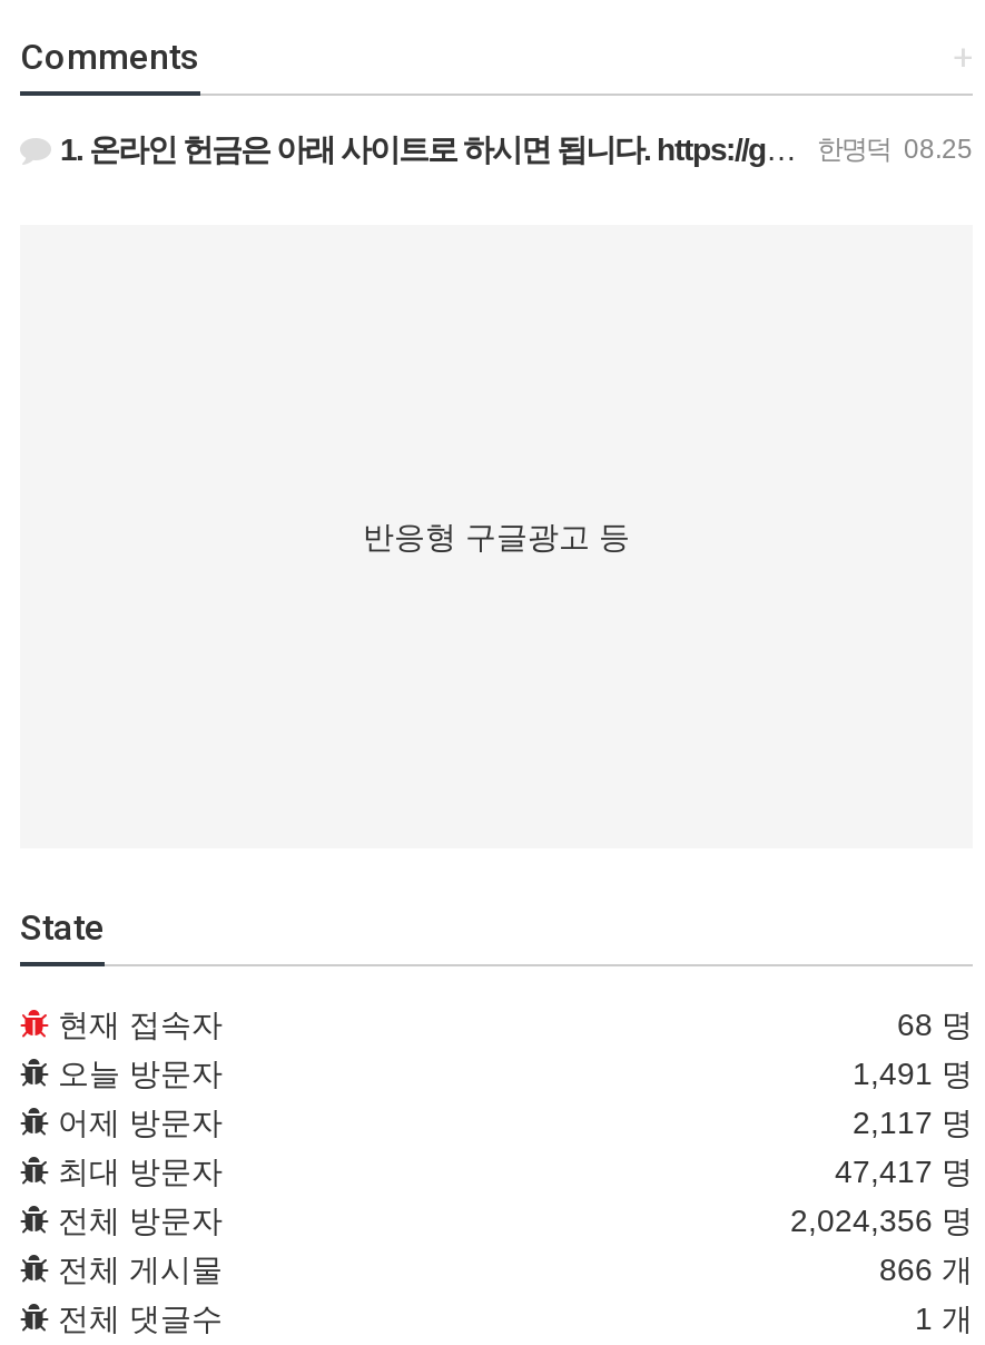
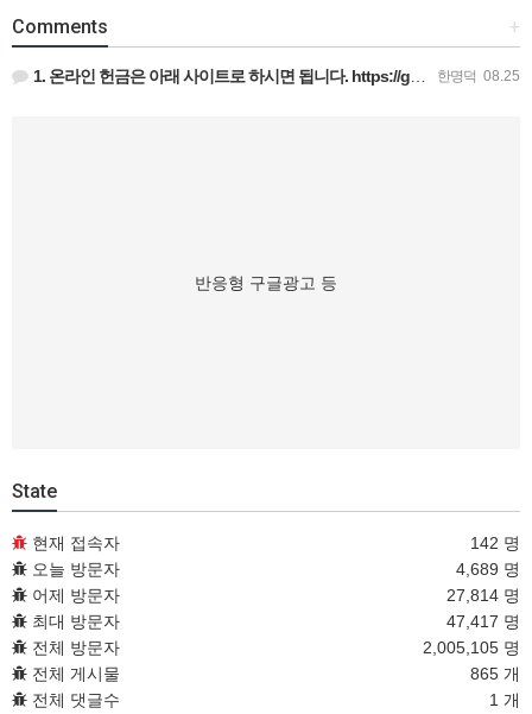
[897,1006,973,1042] 68 명 -> [470,533,520,552] 142 명
[853,1055,973,1091] 1,491 명 -> [456,559,520,578] 4,689 명
[853,1104,973,1140] 2,117 명 -> [446,586,520,605] 27,814 명
[790,1202,973,1238] 2,024,356 명 -> [423,638,520,657] 2,005,105 명
[879,1251,973,1287] 866 개 -> [470,664,520,683] 865 개

